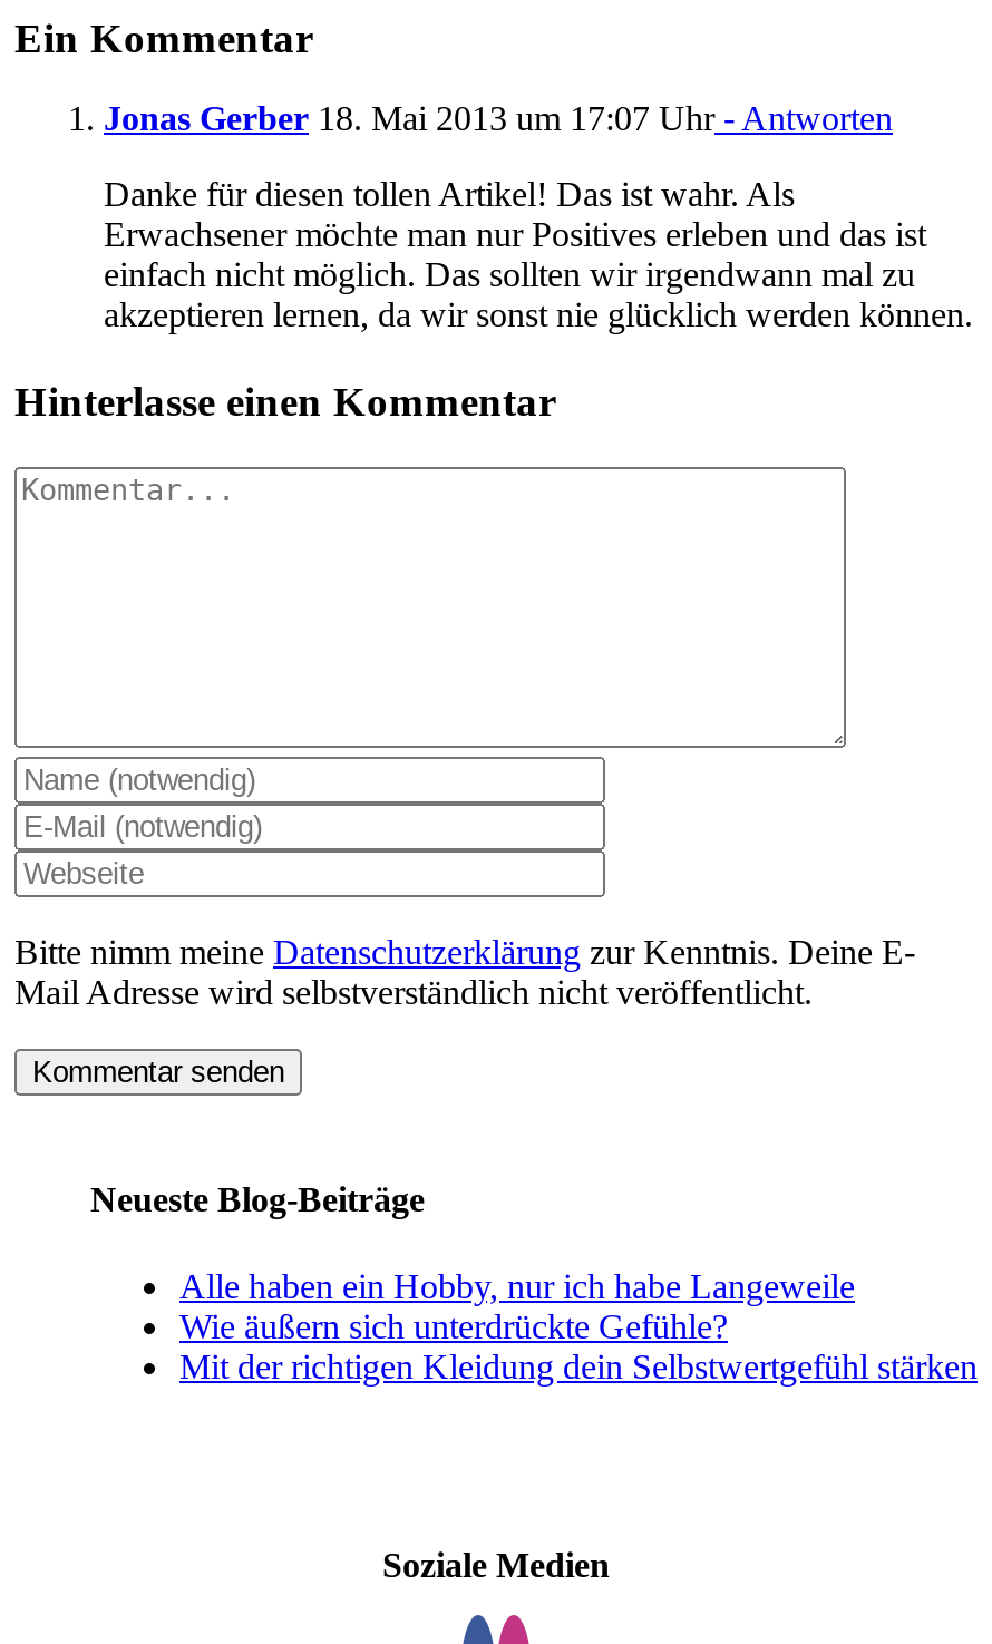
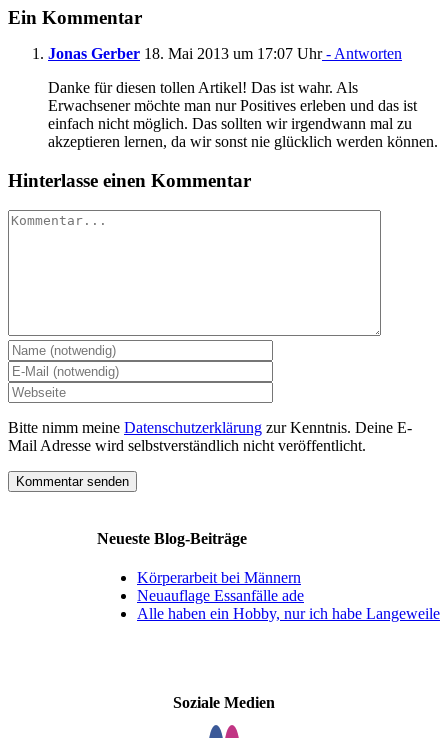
none -> [137,569,304,604] Körperarbeit bei Männern | Neuauflage Essanfälle ade
moved [179,1267,855,1305] -> [137,605,440,622]: Alle haben ein Hobby, nur ich habe Langeweile
[179,1307,978,1385] Wie äußern sich unterdrückte Gefühle? | Mit der richtigen Kleidung dein Selbstwertgefühl stärken -> none

